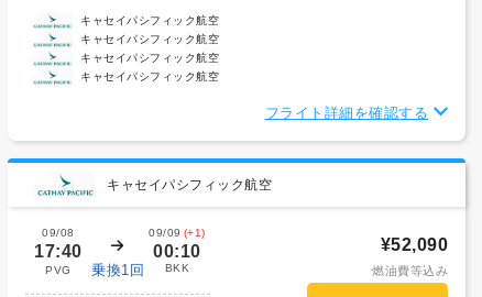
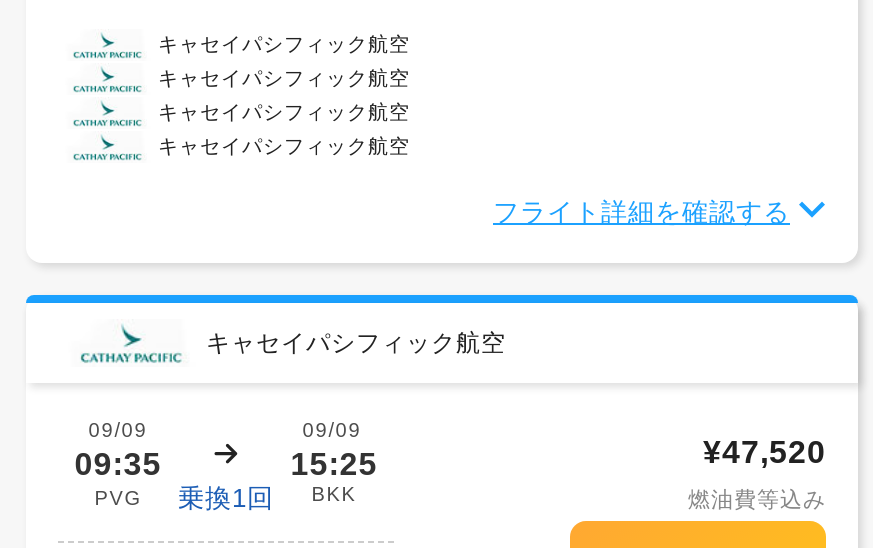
[42,227,75,239] 09/08 -> [88,419,148,441] 09/09
[149,227,206,261] 09/09 (+1) | 00:10 -> [290,419,378,481] 09/09 | 15:25
[380,235,448,254] ¥52,090 -> [703,435,826,469] ¥47,520
[34,242,82,261] 17:40 -> [74,447,162,481] 09:35

